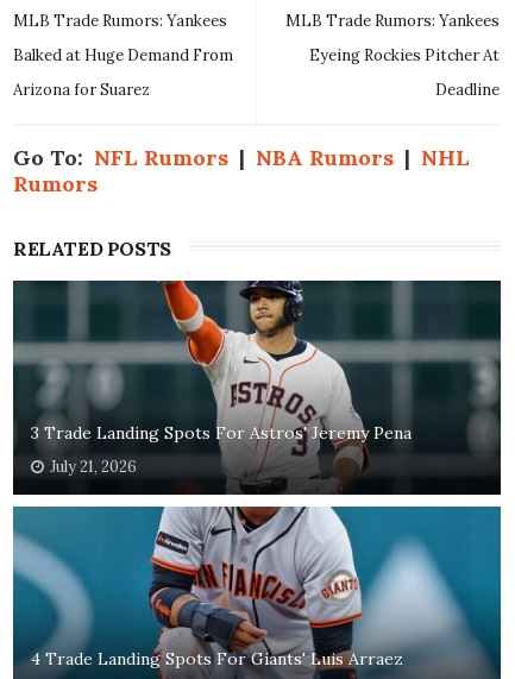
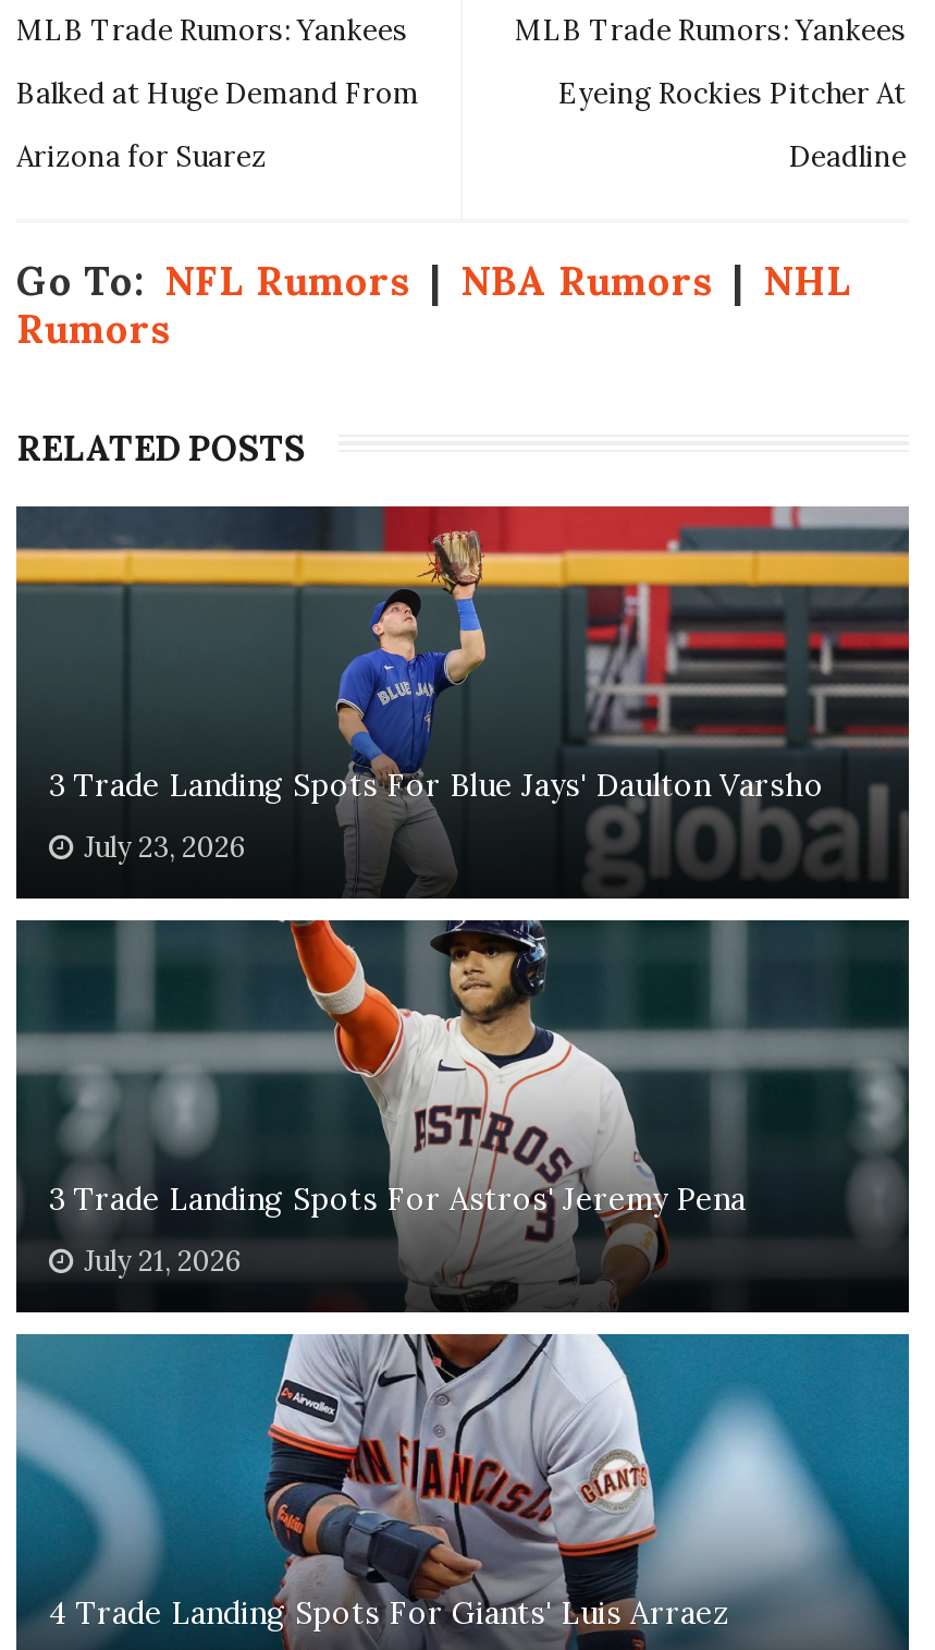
none -> [14,504,911,894] [image] | 3 Trade Landing Spots For Blue Jays' Daulton Varsho | July 23, 2026

